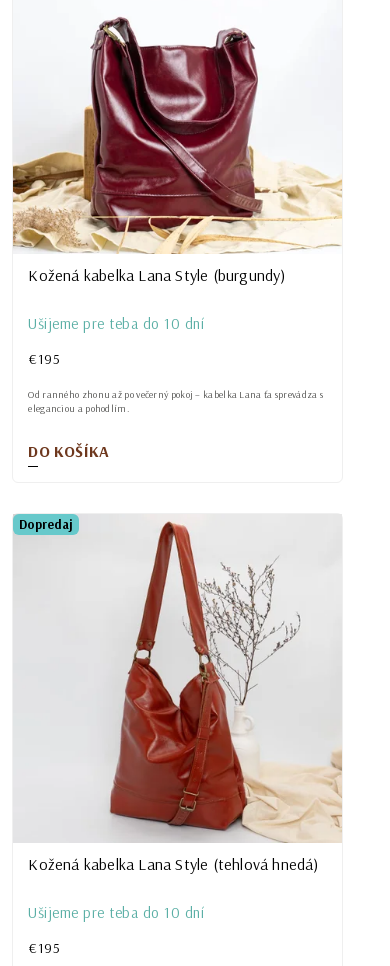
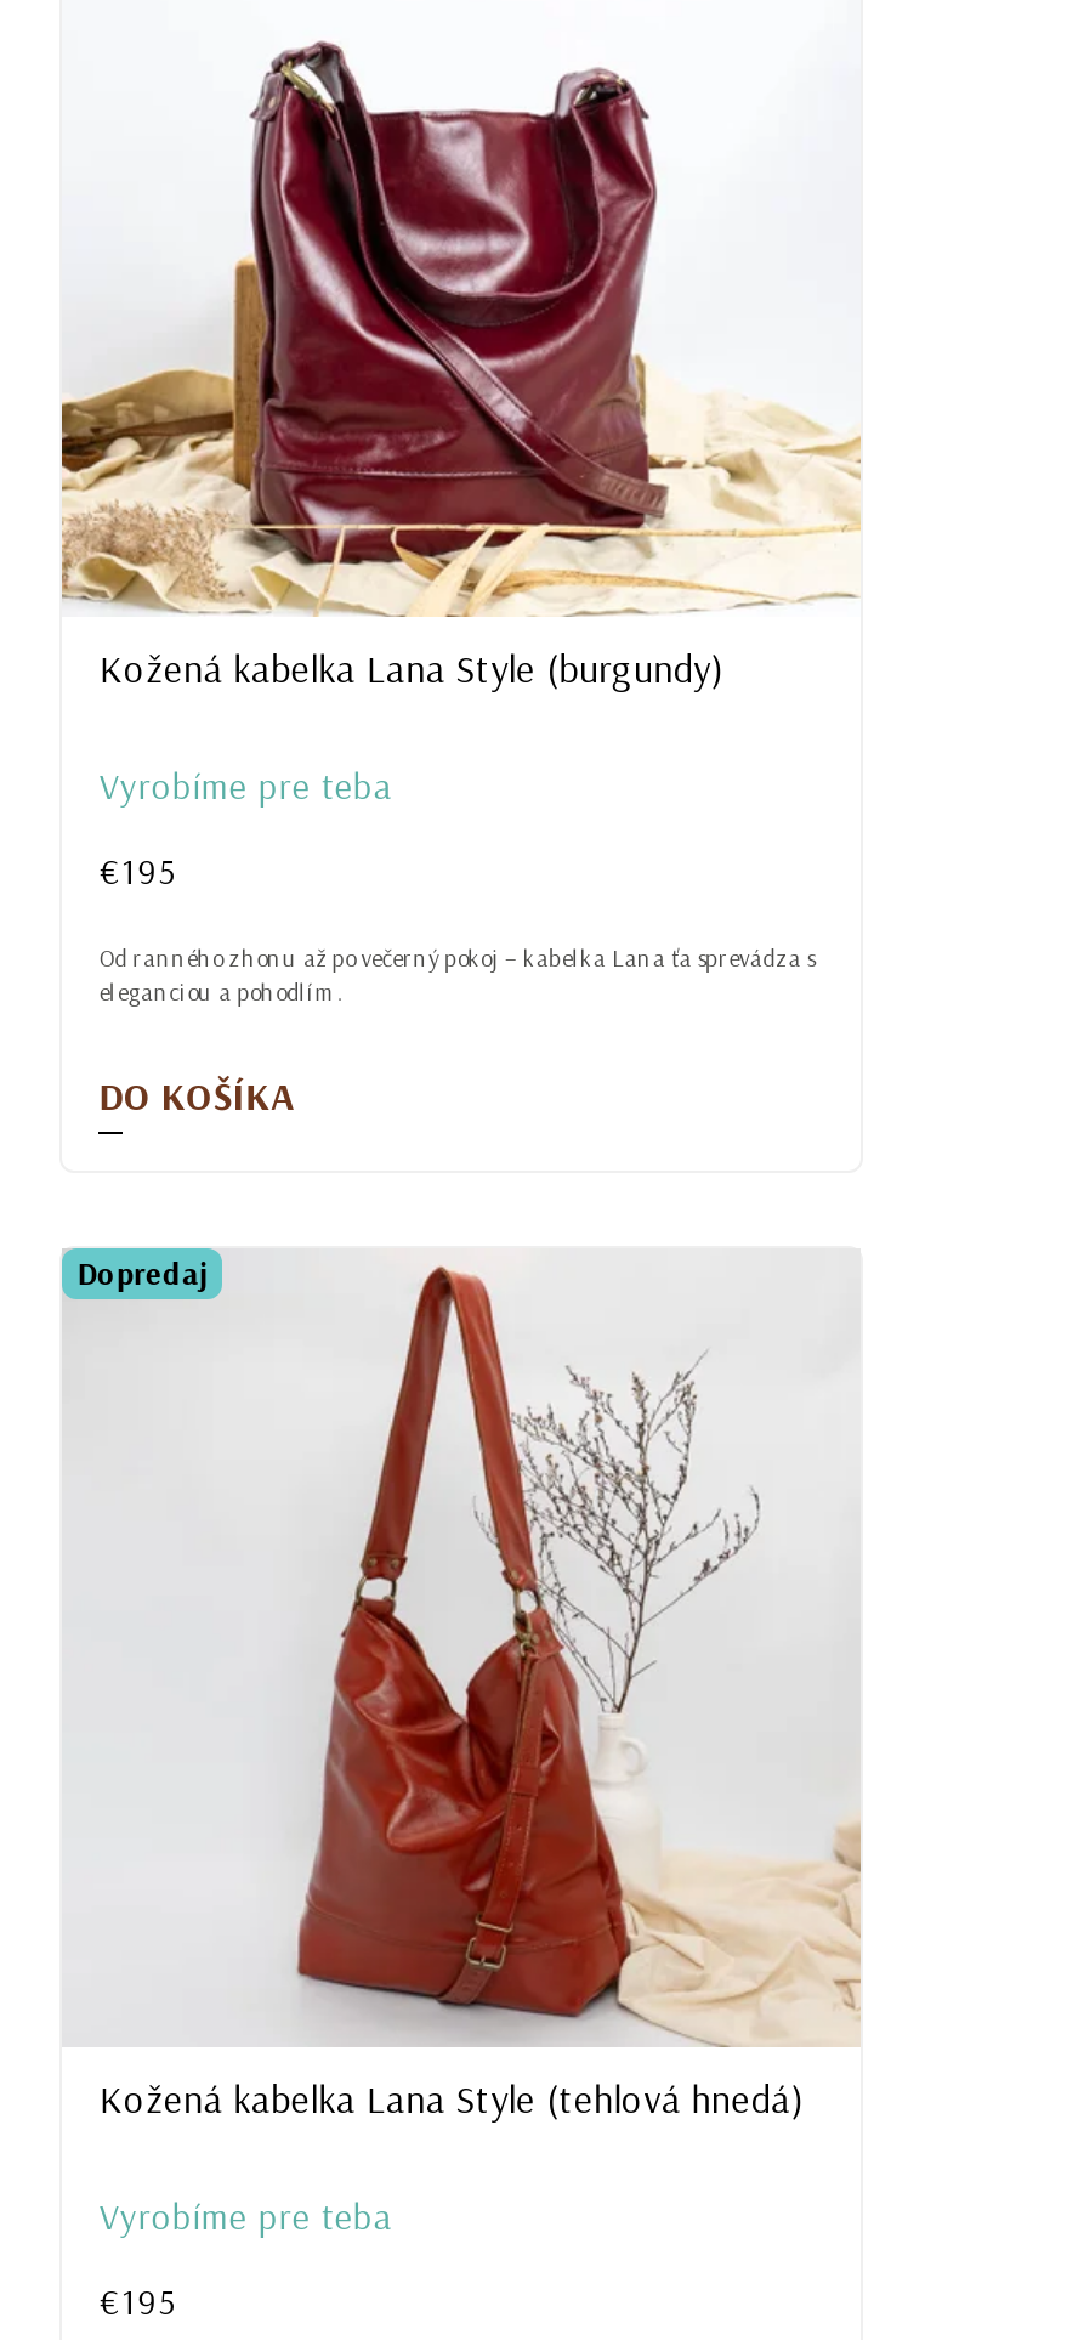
[28,314,204,333] Ušijeme pre teba do 10 dní -> [99,763,392,809] Vyrobíme pre teba
[28,903,204,922] Ušijeme pre teba do 10 dní -> [99,2193,392,2239] Vyrobíme pre teba

